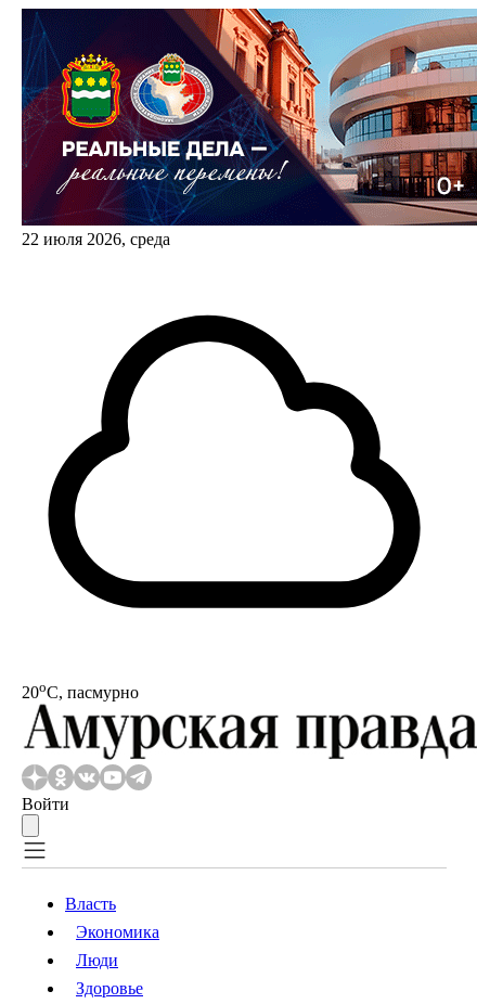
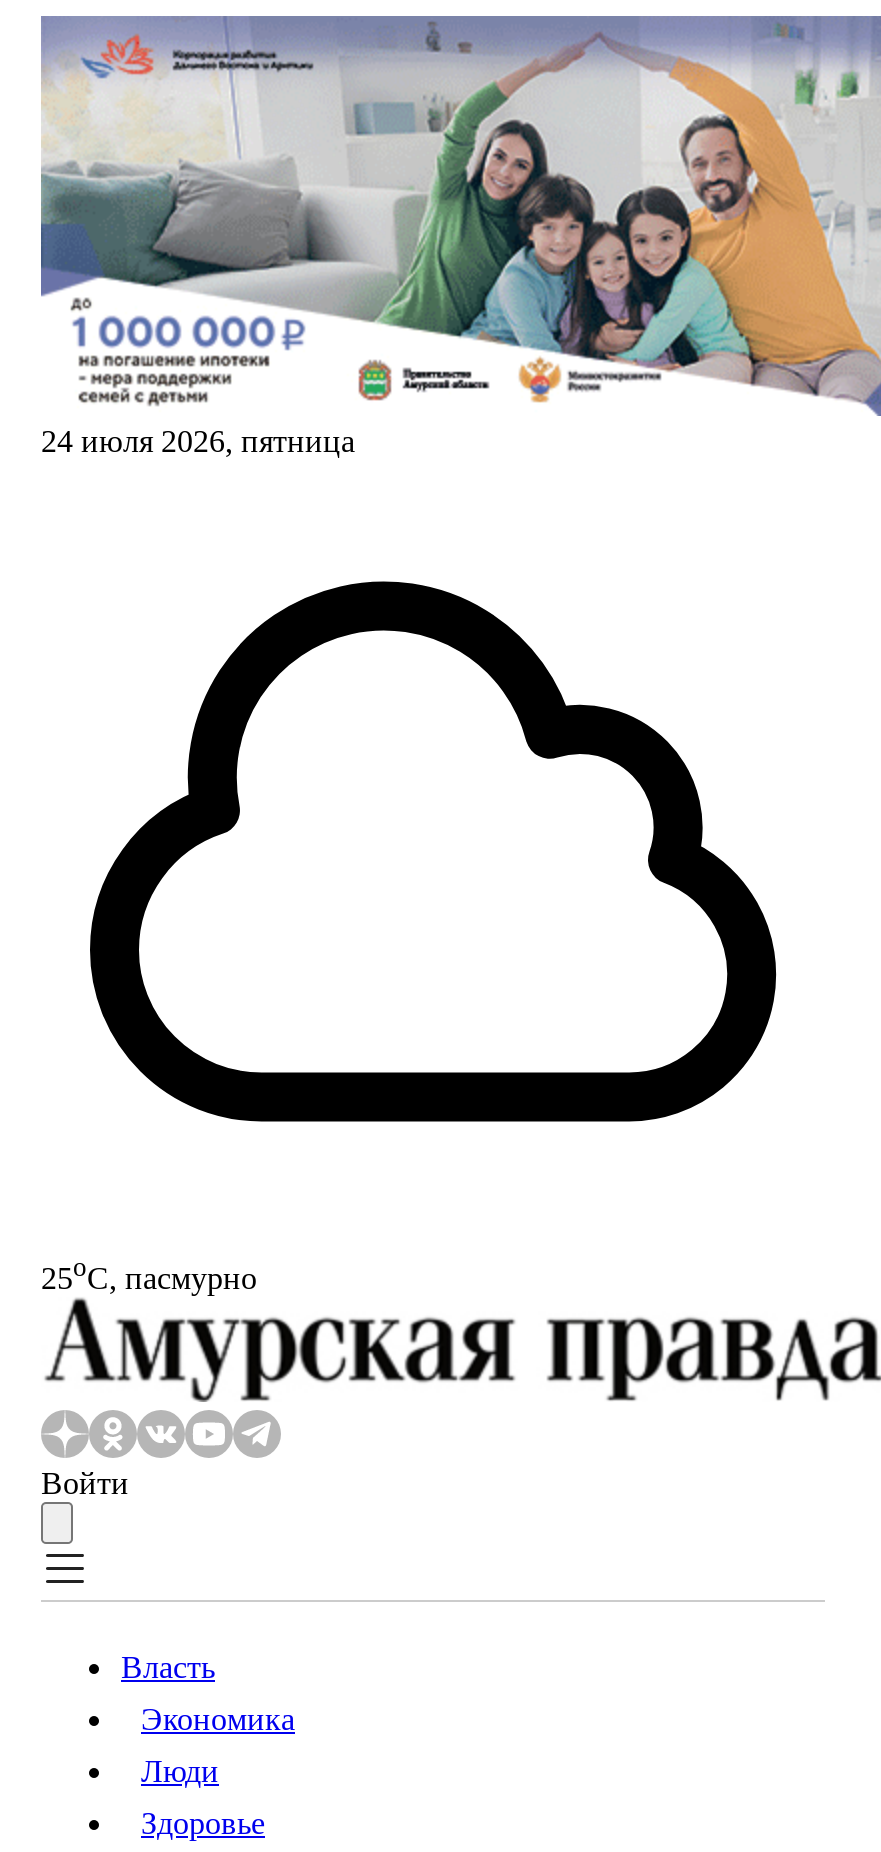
[21,8,474,248] [image] | 22 июля 2026, среда -> [39,14,875,458] [image] | 24 июля 2026, пятница
[22,679,139,702] 20oС, пасмурно -> [41,1252,257,1295] 25oС, пасмурно

